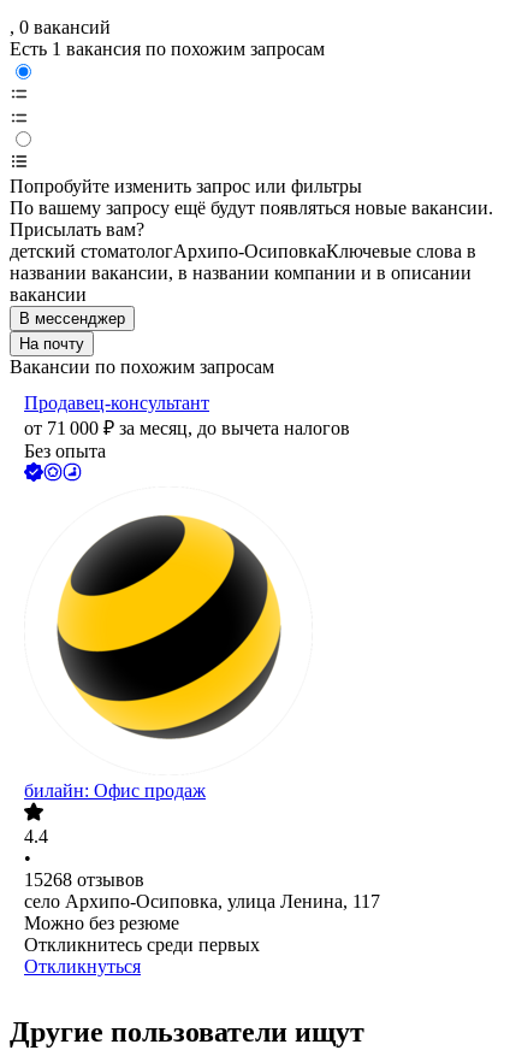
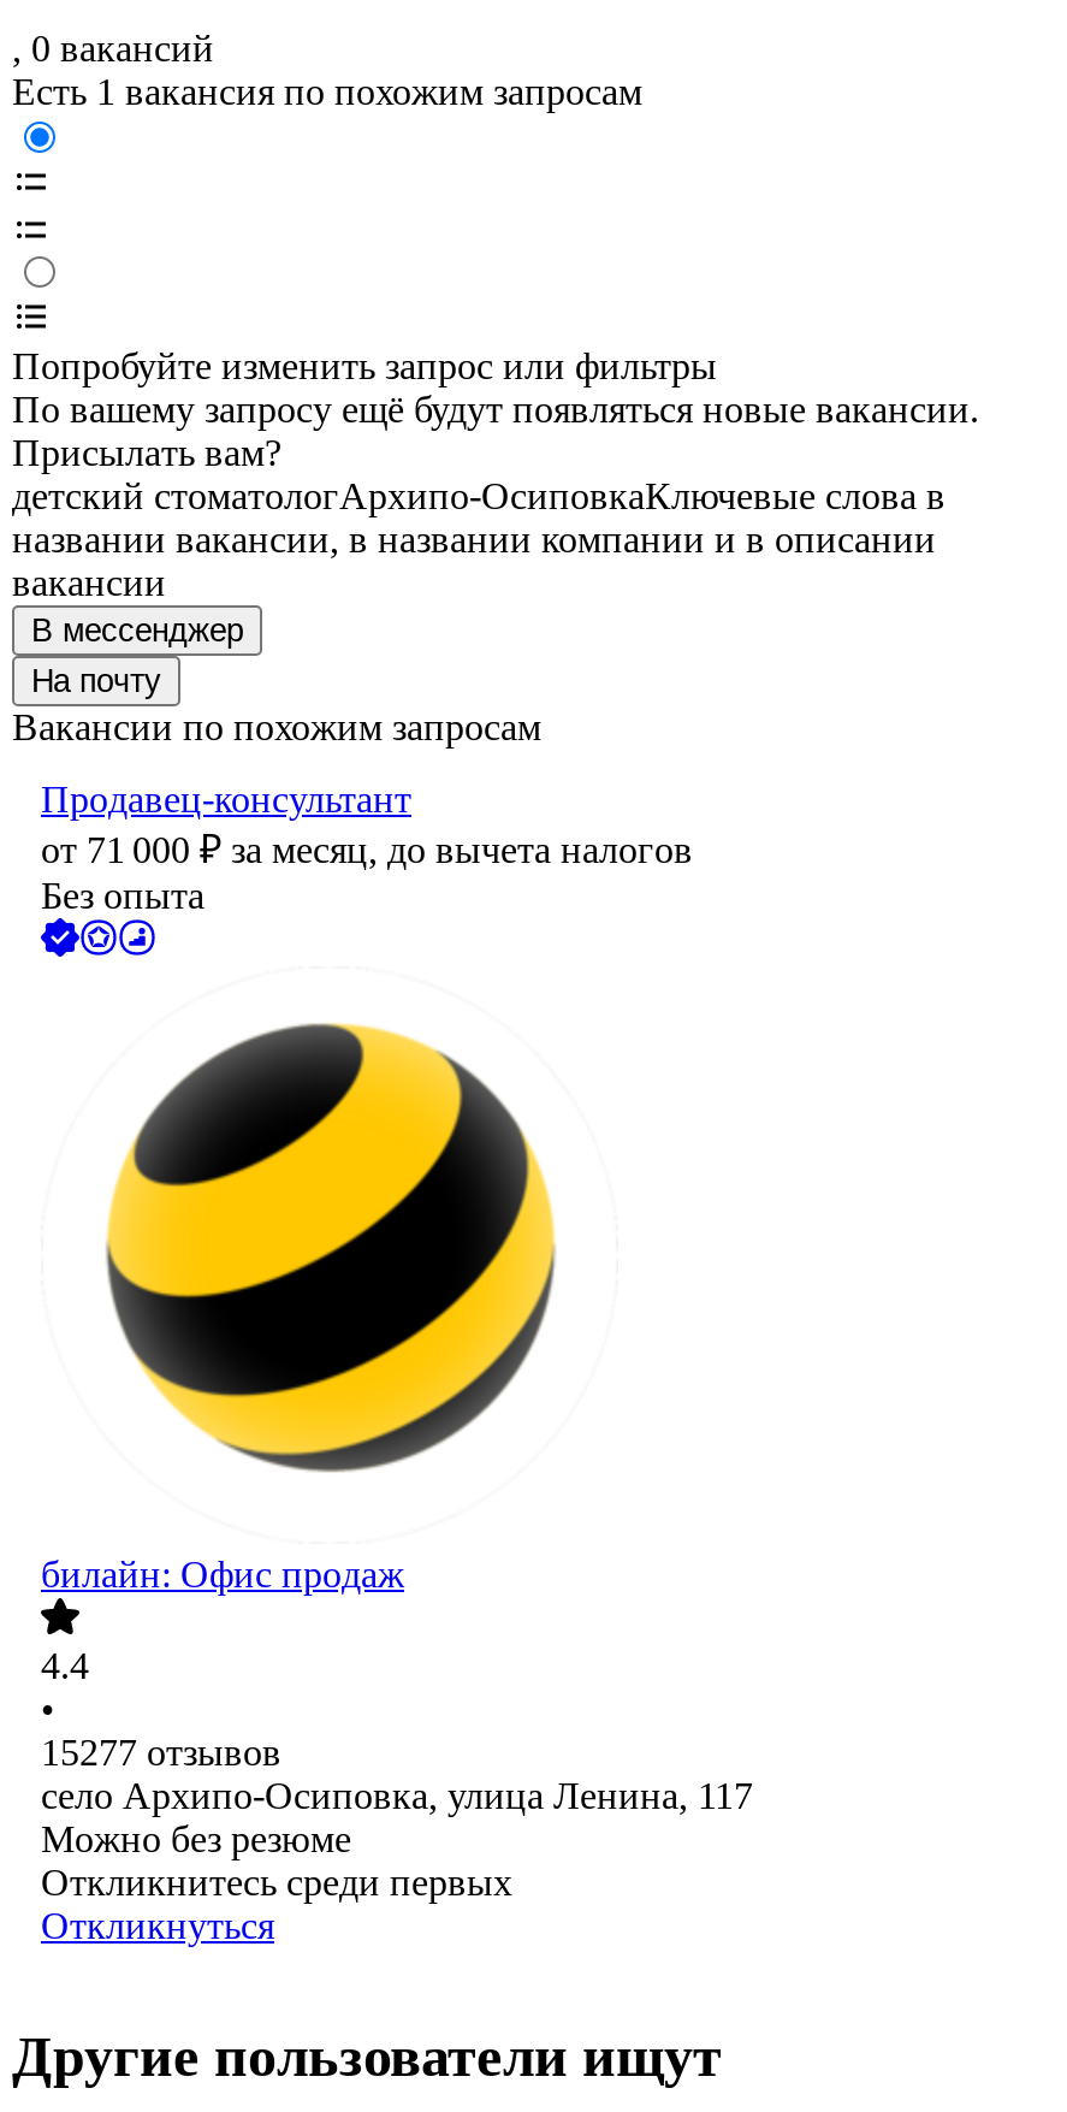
[24,870,144,890] 15268 отзывов -> [41,1733,281,1774] 15277 отзывов

